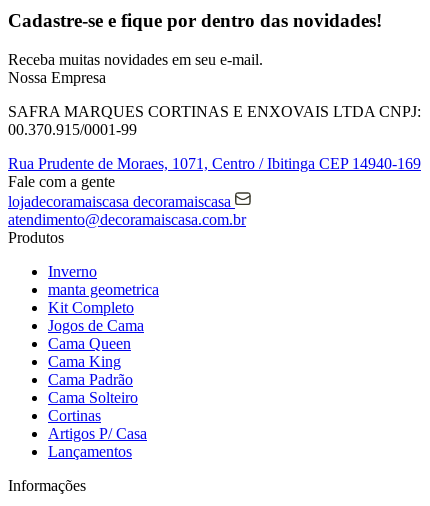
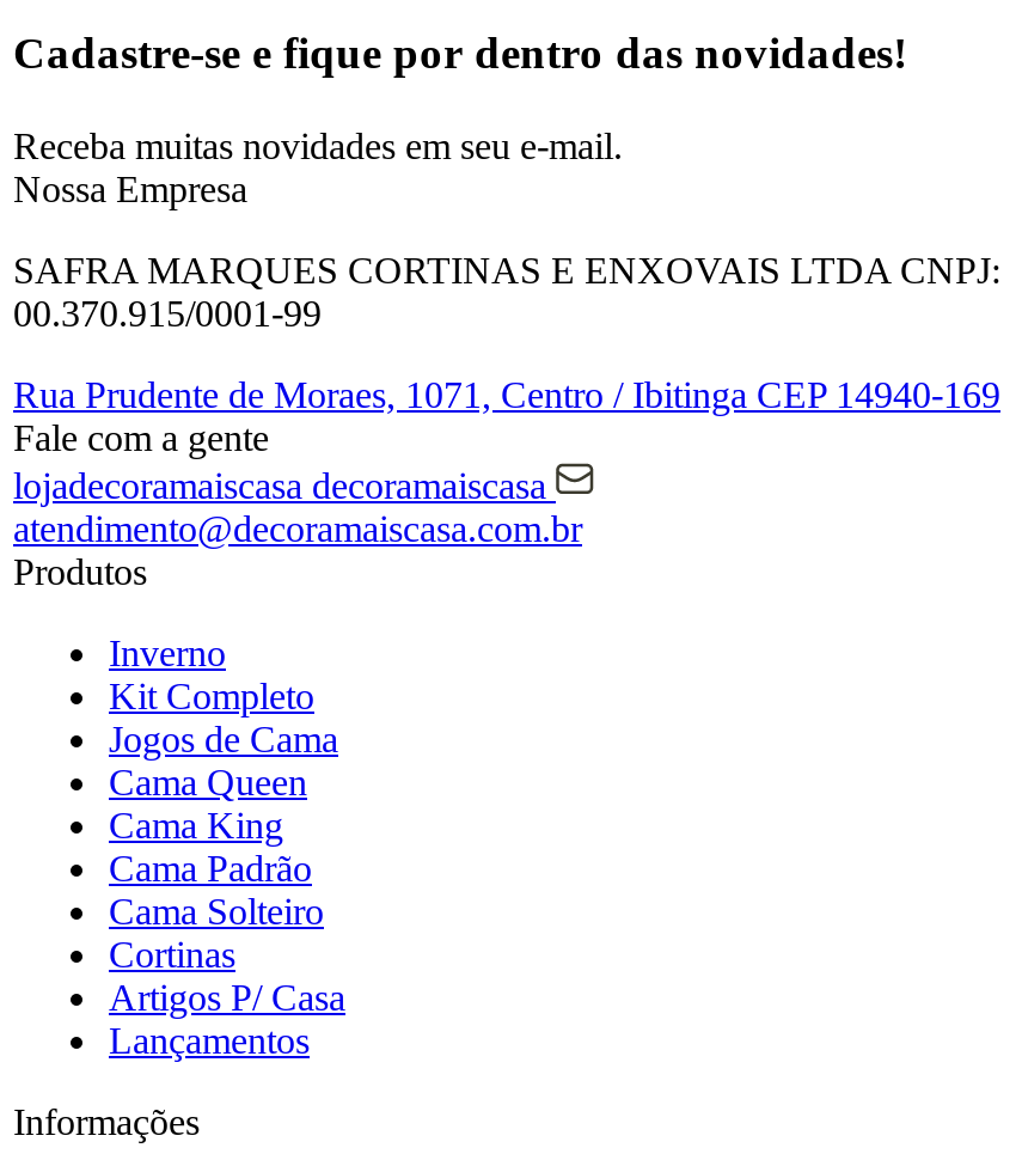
[48,281,159,298] manta geometrica -> none

